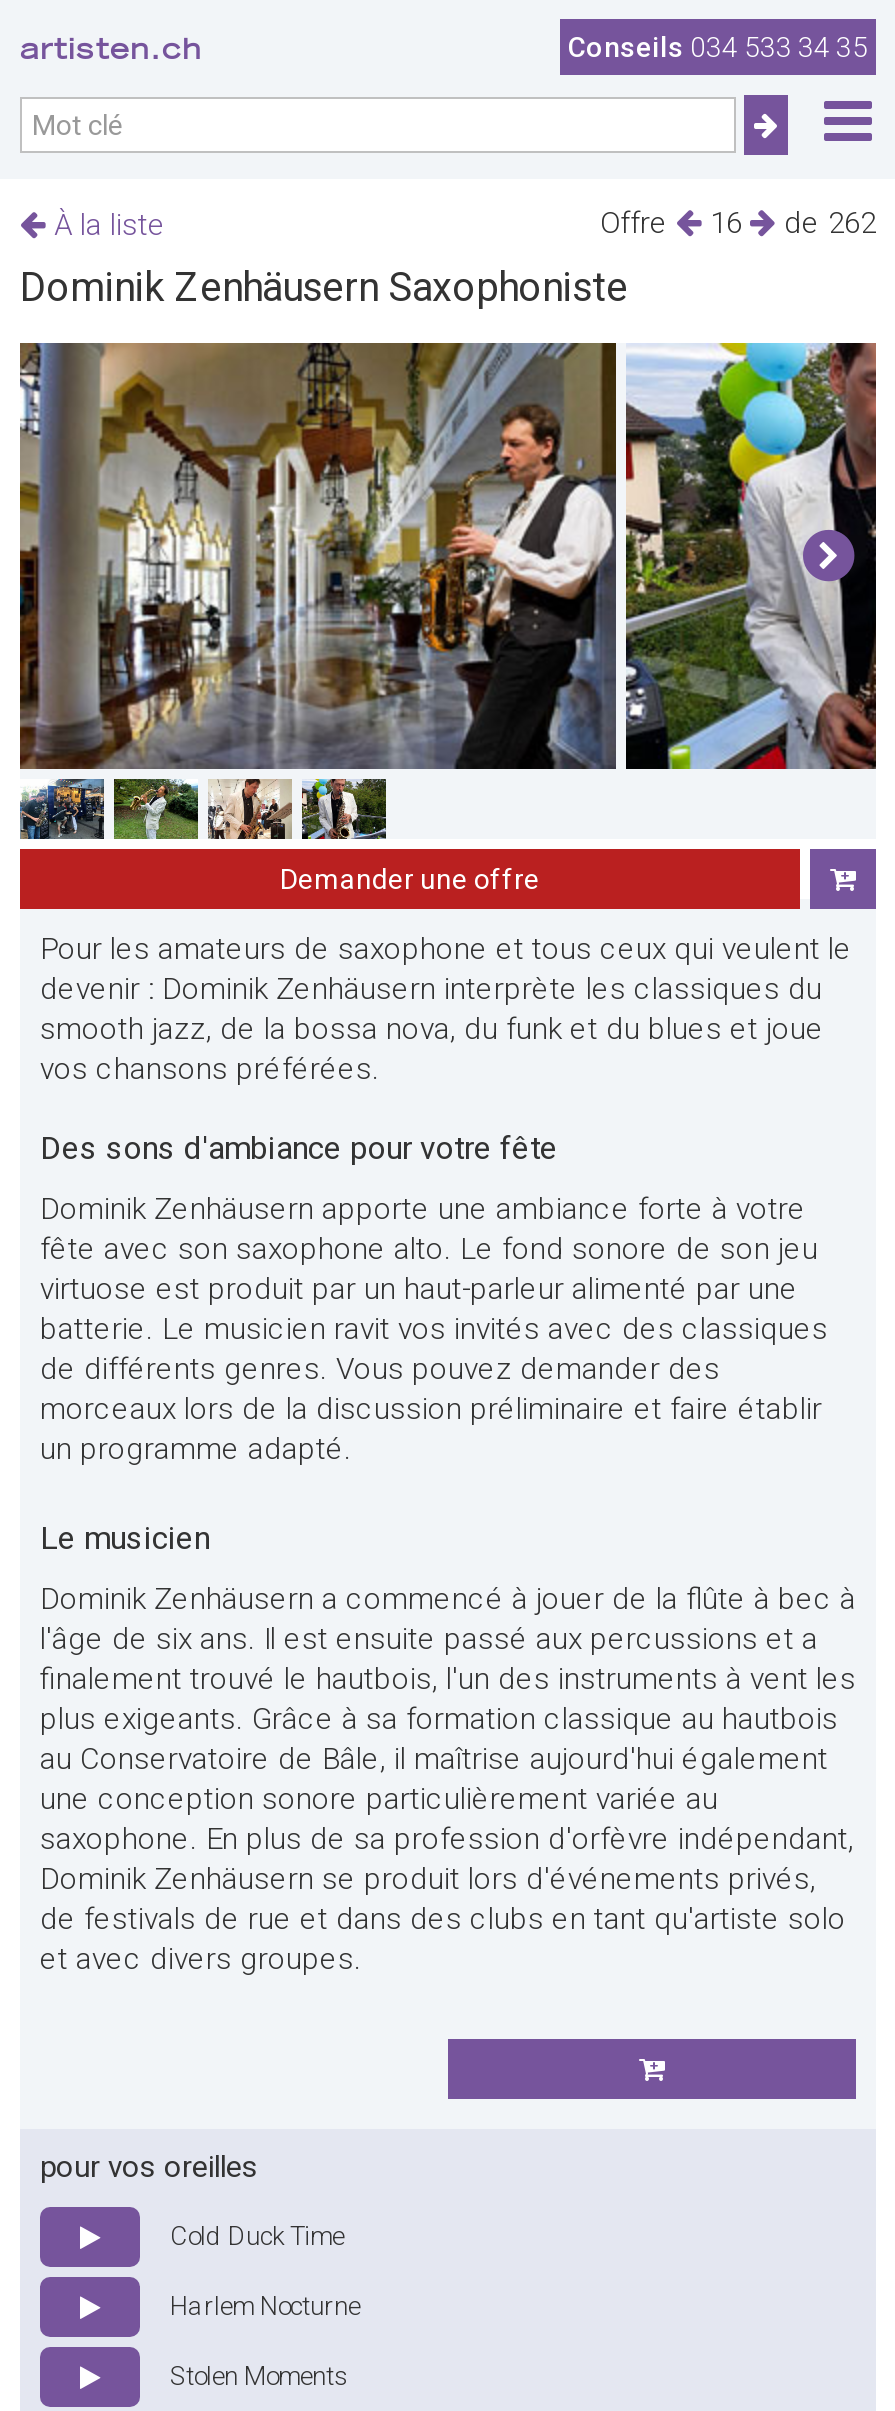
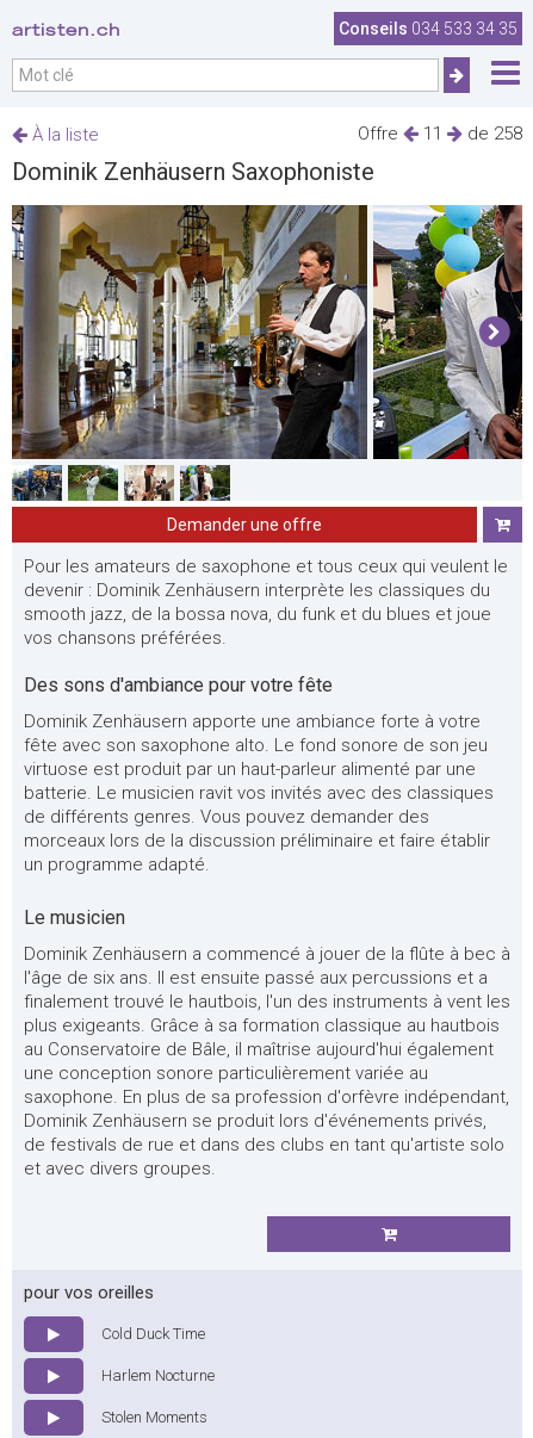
[710,205,750,241] 16 -> [423,123,447,144] 11
[784,205,876,241] de 262 -> [467,123,522,144] de 258

